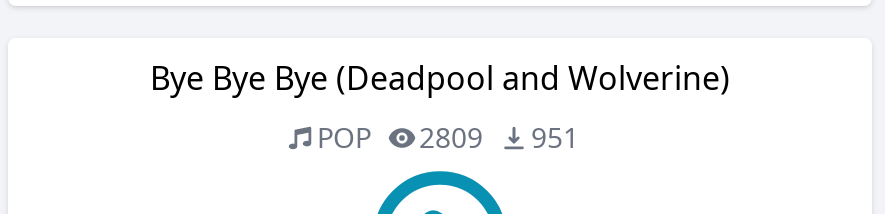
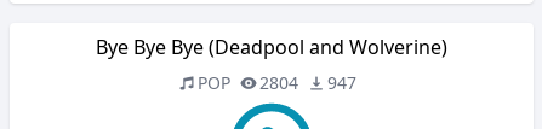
[419,118,483,156] 2809 -> [259,71,298,94] 2804
[531,118,579,156] 951 -> [327,71,356,94] 947

